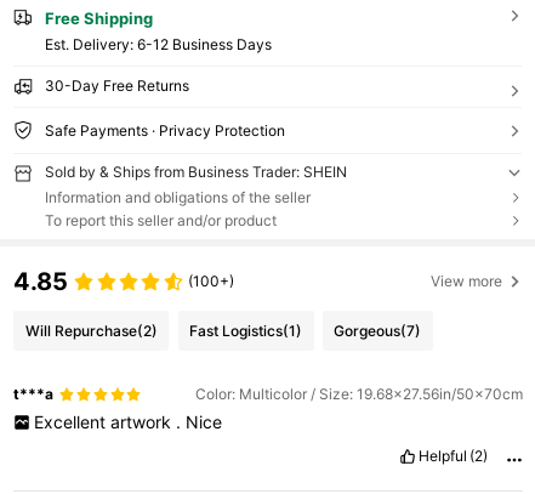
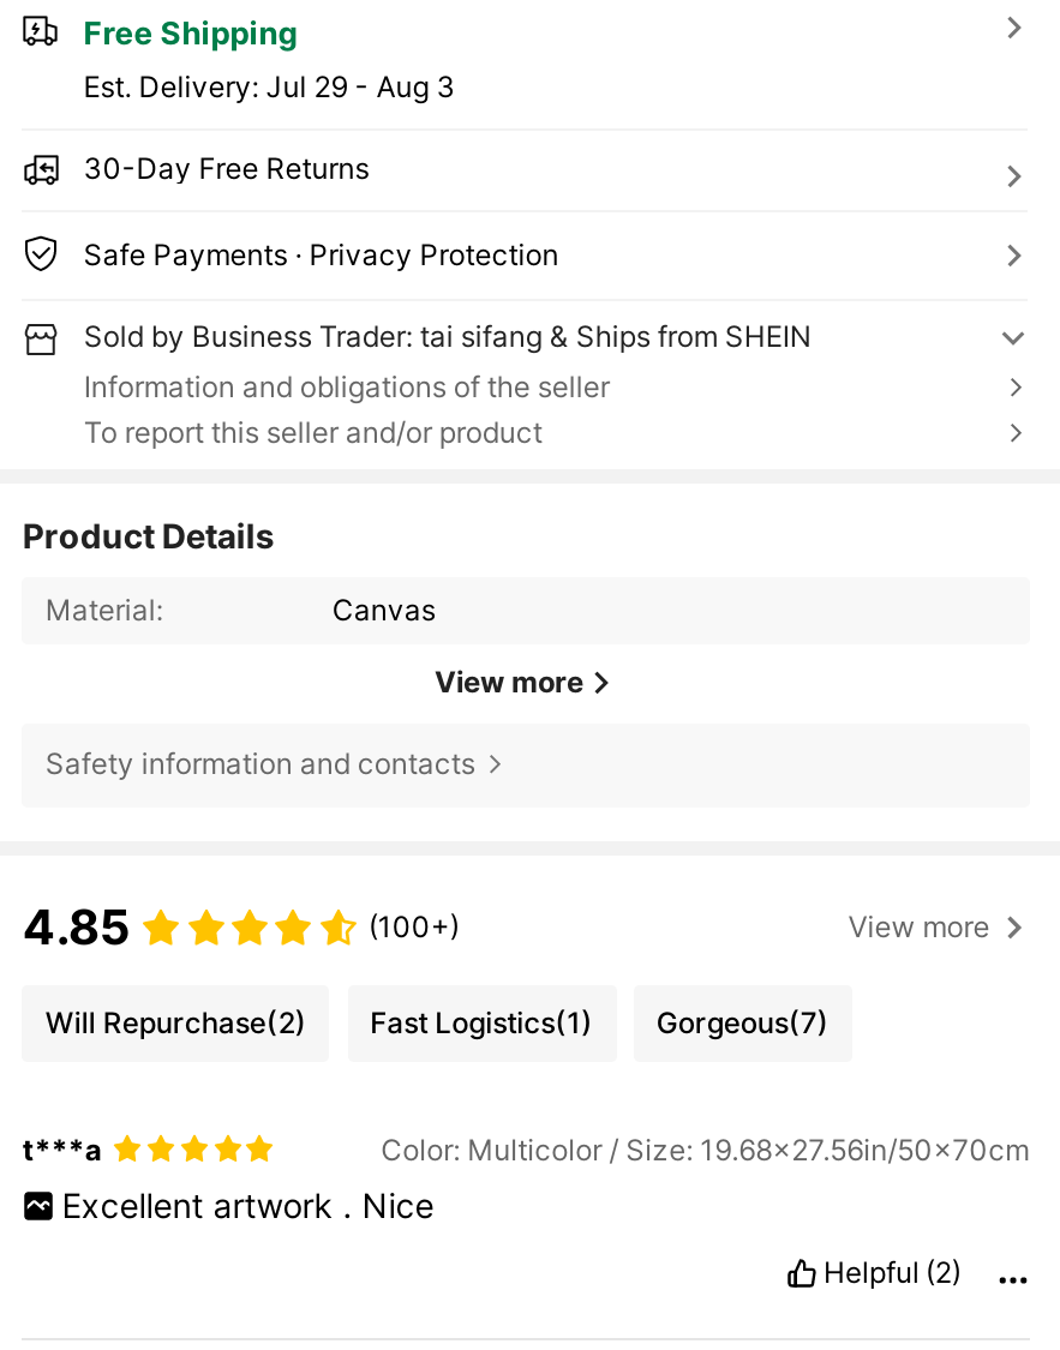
[45,36,271,54] Est. Delivery: 6-12 Business Days -> [83,67,455,103] Est. Delivery: Jul 29 - Aug 3
[45,162,347,180] Sold by & Ships from Business Trader: SHEIN -> [84,317,811,353] Sold by Business Trader: tai sifang & Ships from SHEIN
none -> [22,515,583,782] Product Details | Material: | Canvas | View more | Safety information and contacts

